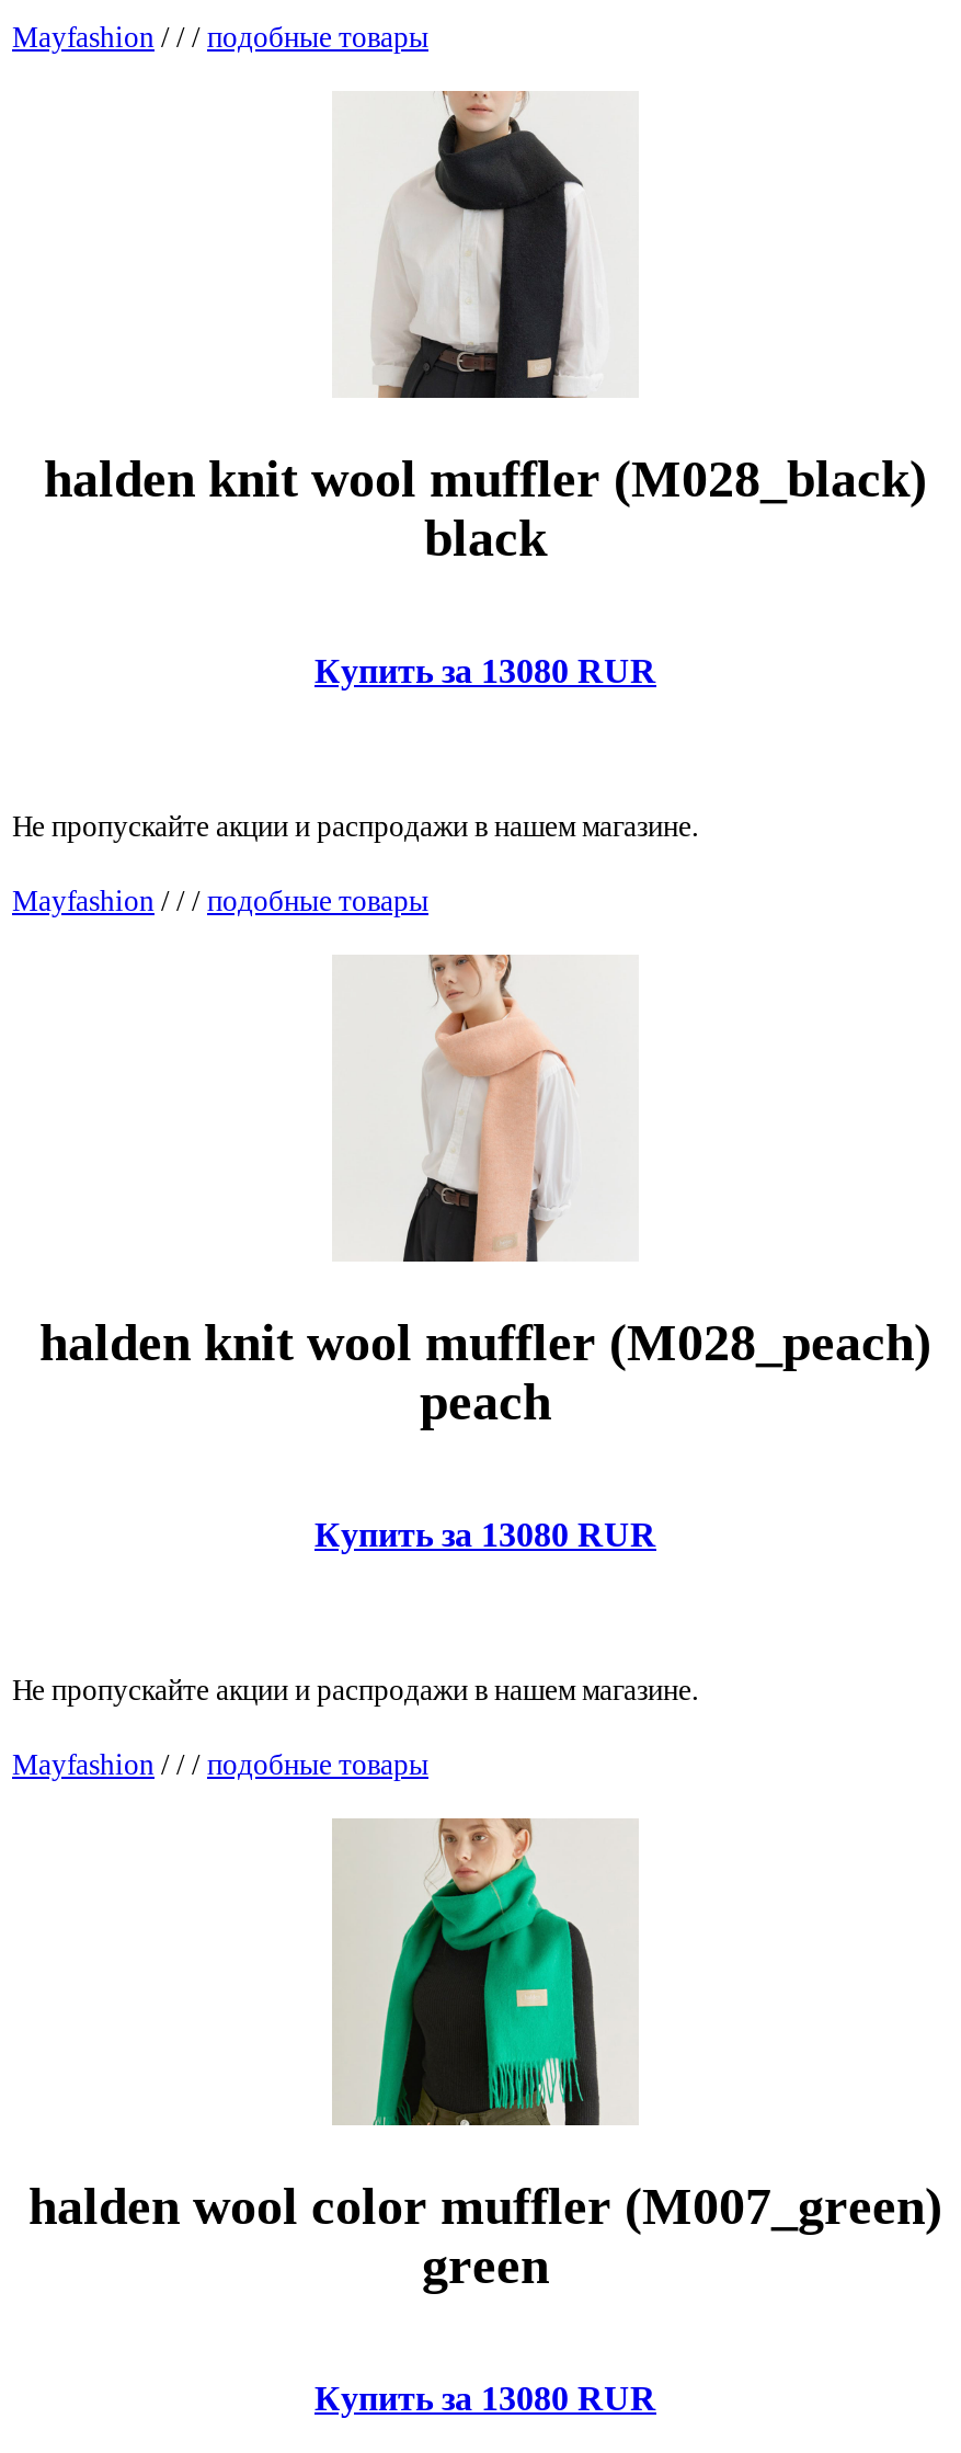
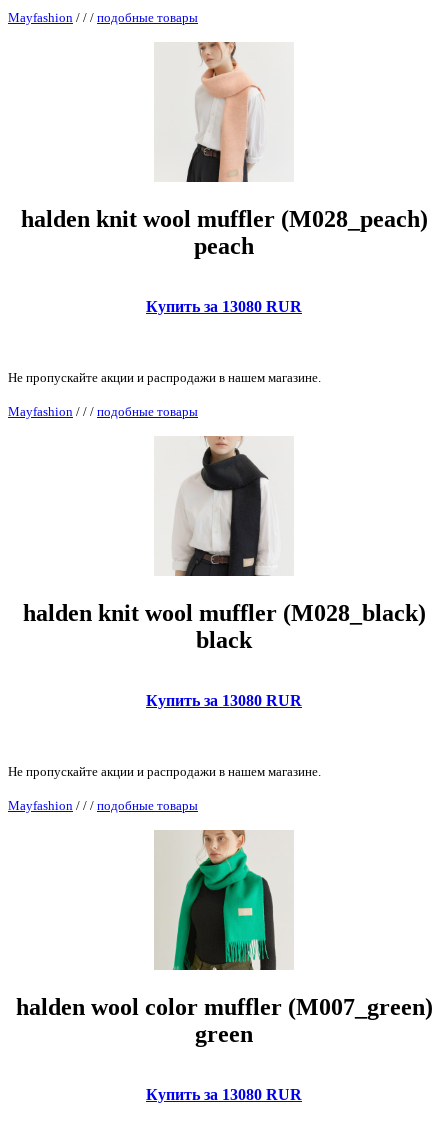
moved [44,91,927,567] -> [22,436,425,653]: [image] | halden knit wool muffler (M028_black) | black
moved [39,955,931,1430] -> [20,42,427,259]: [image] | halden knit wool muffler (M028_peach) | peach

